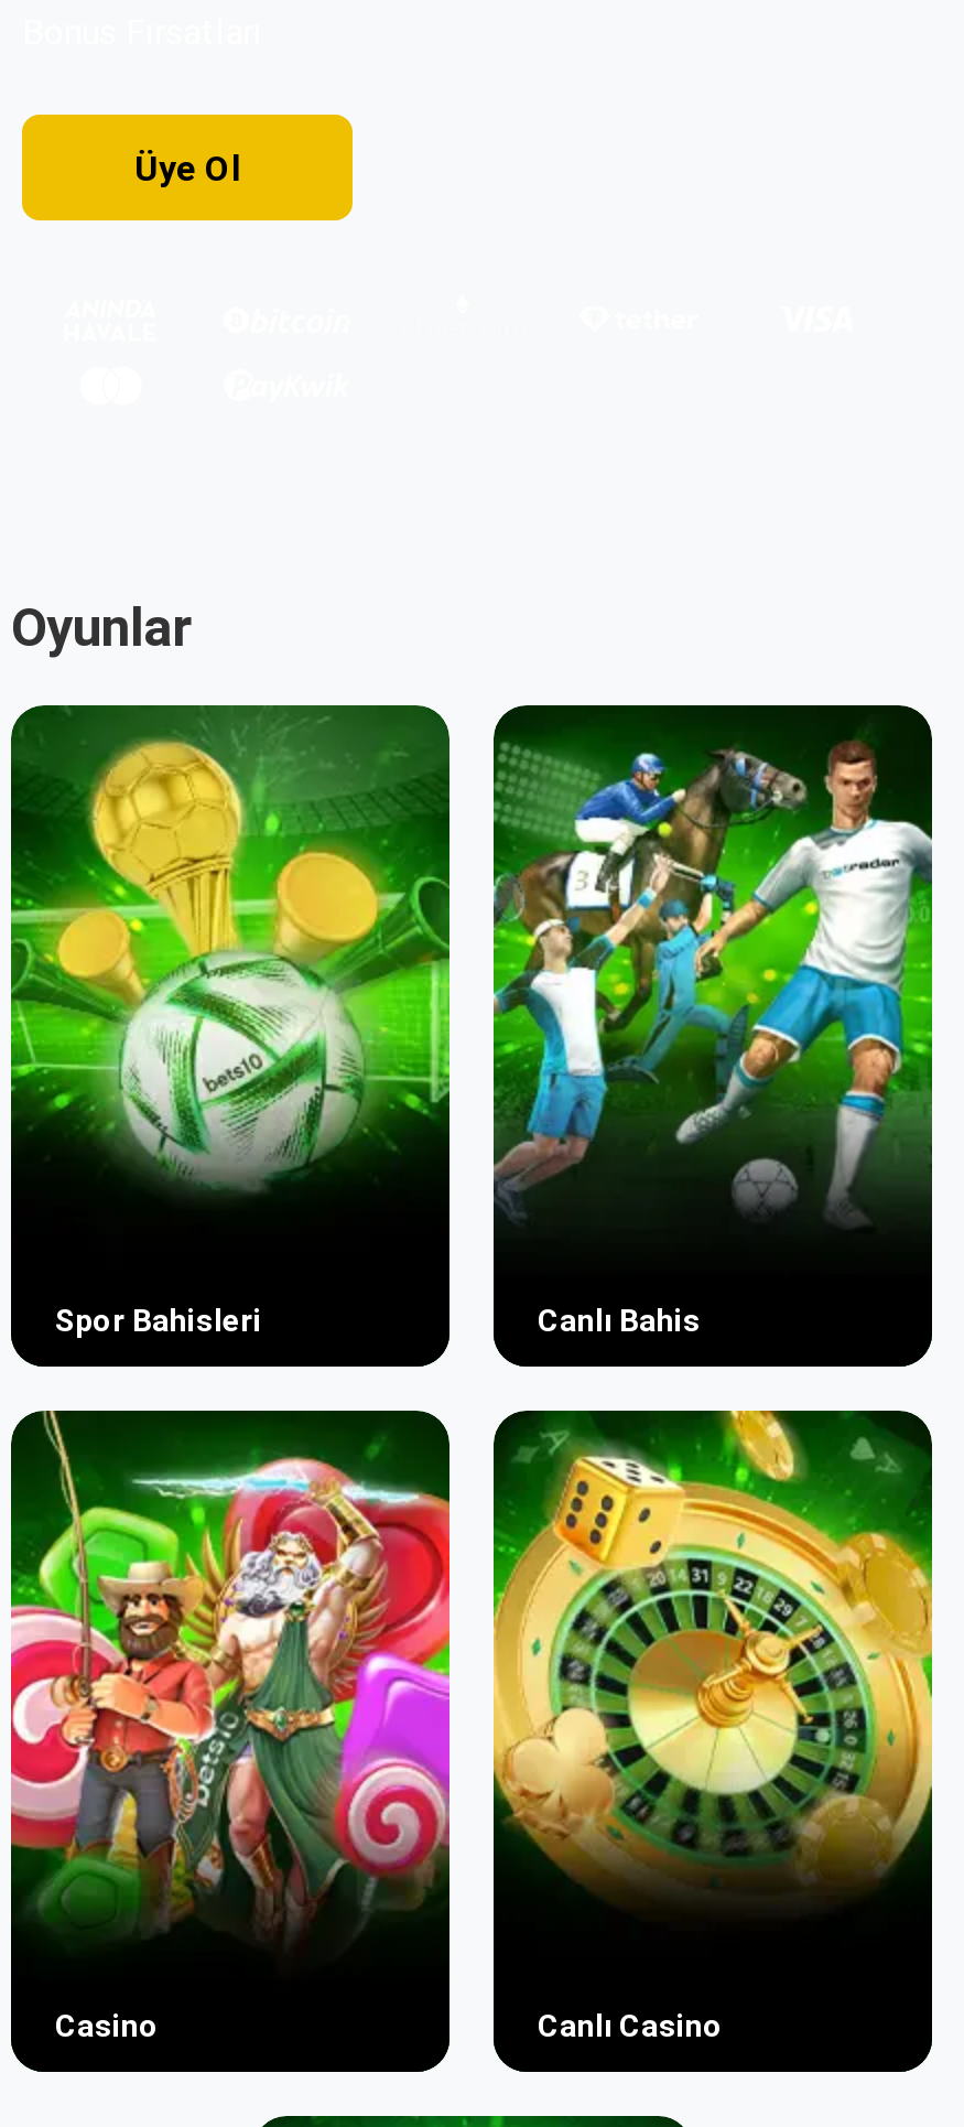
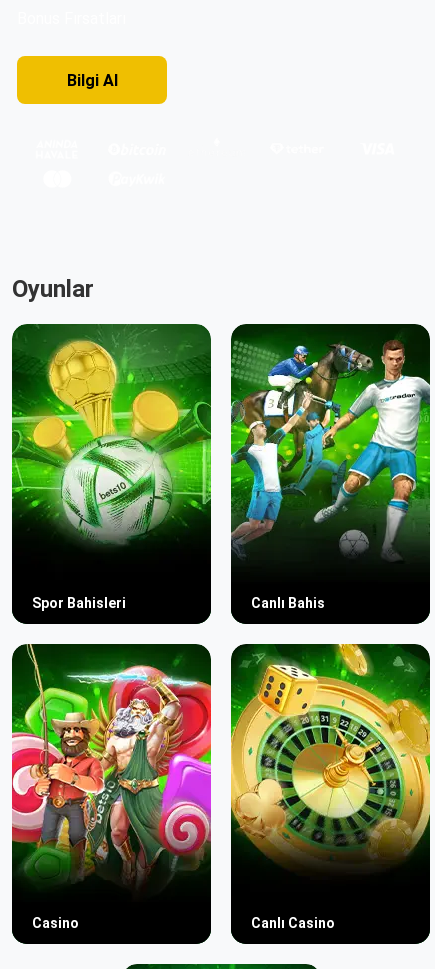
[134,148,240,190] Üye Ol -> [66,71,117,90] Bilgi AI

